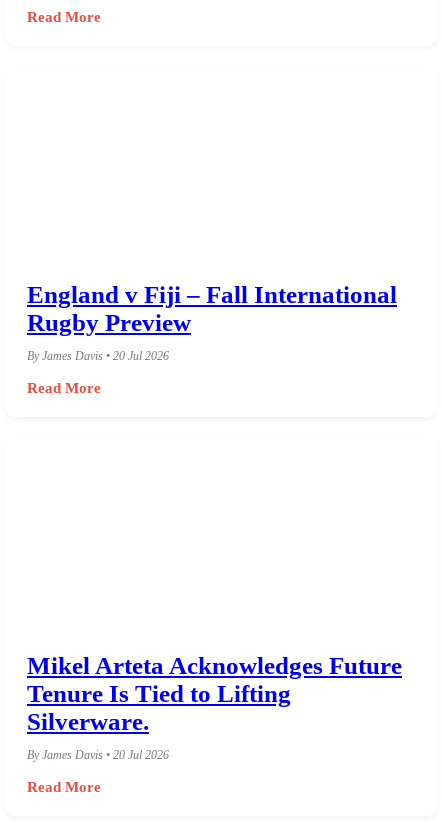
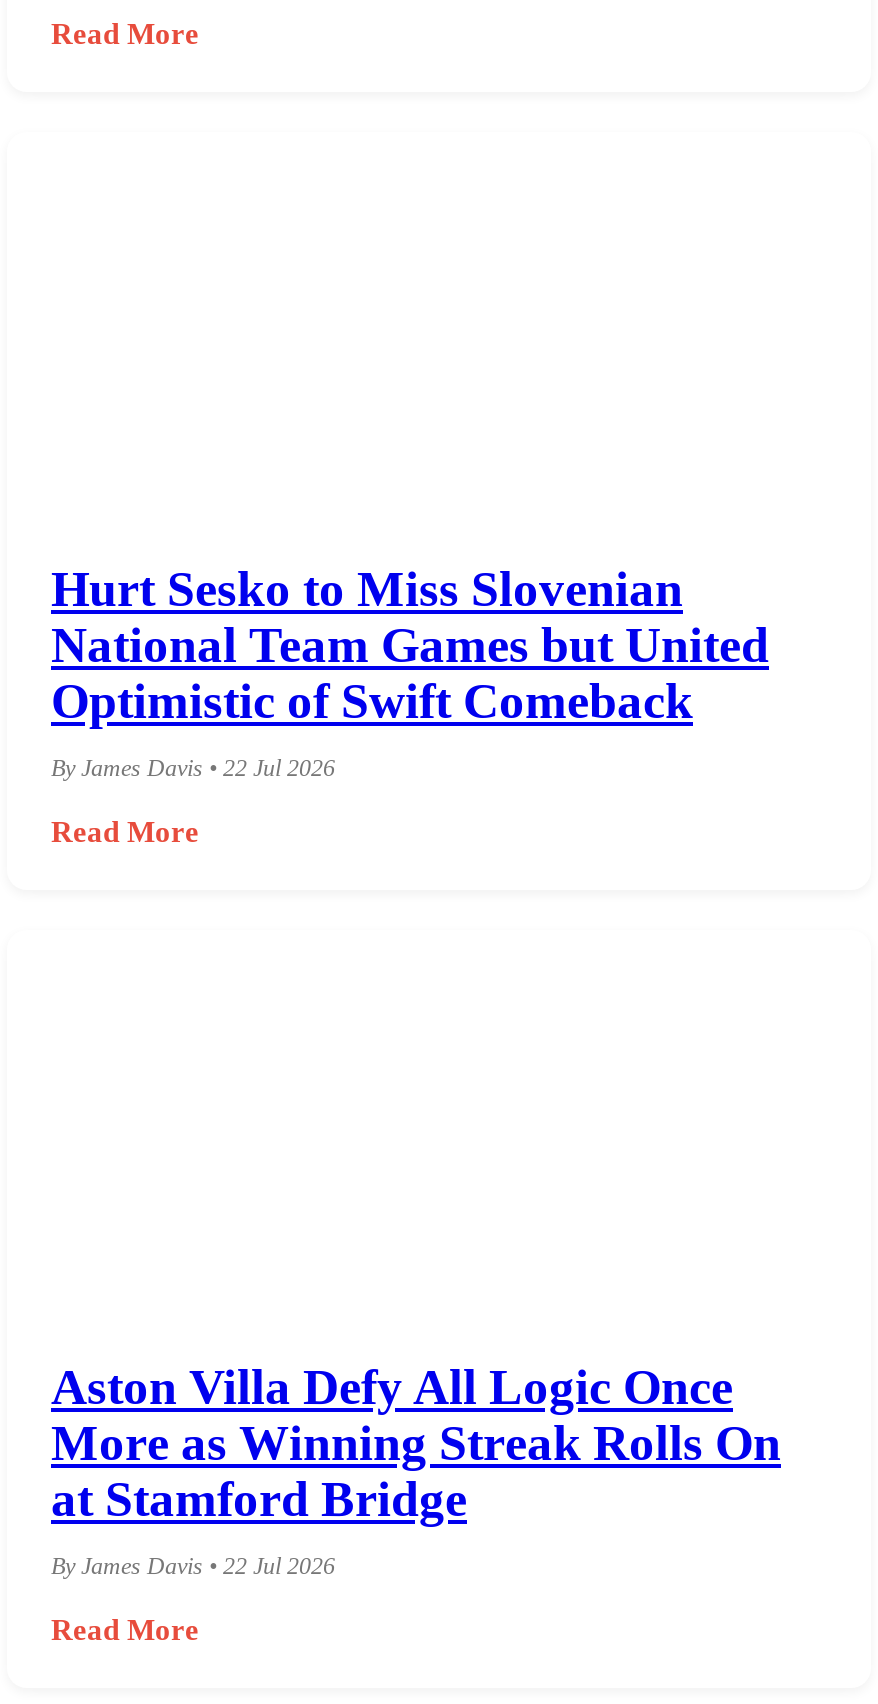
[27,281,397,336] England v Fiji – Fall International | Rugby Preview -> [51,561,769,727] Hurt Sesko to Miss Slovenian | National Team Games but United | Optimistic of Swift Comeback
[27,349,169,363] By James Davis • 20 Jul 2026 -> [51,753,335,781] By James Davis • 22 Jul 2026
[27,652,402,735] Mikel Arteta Acknowledges Future | Tenure Is Tied to Lifting | Silverware. -> [51,1359,781,1525] Aston Villa Defy All Logic Once | More as Winning Streak Rolls On | at Stamford Bridge
[27,748,169,762] By James Davis • 20 Jul 2026 -> [51,1551,335,1579] By James Davis • 22 Jul 2026

